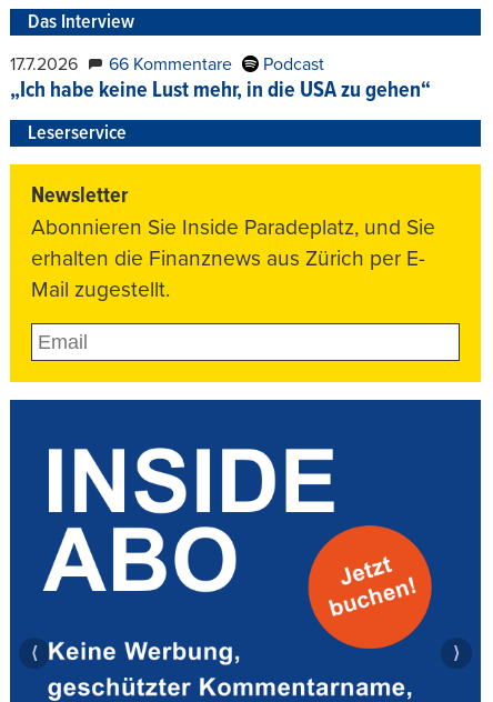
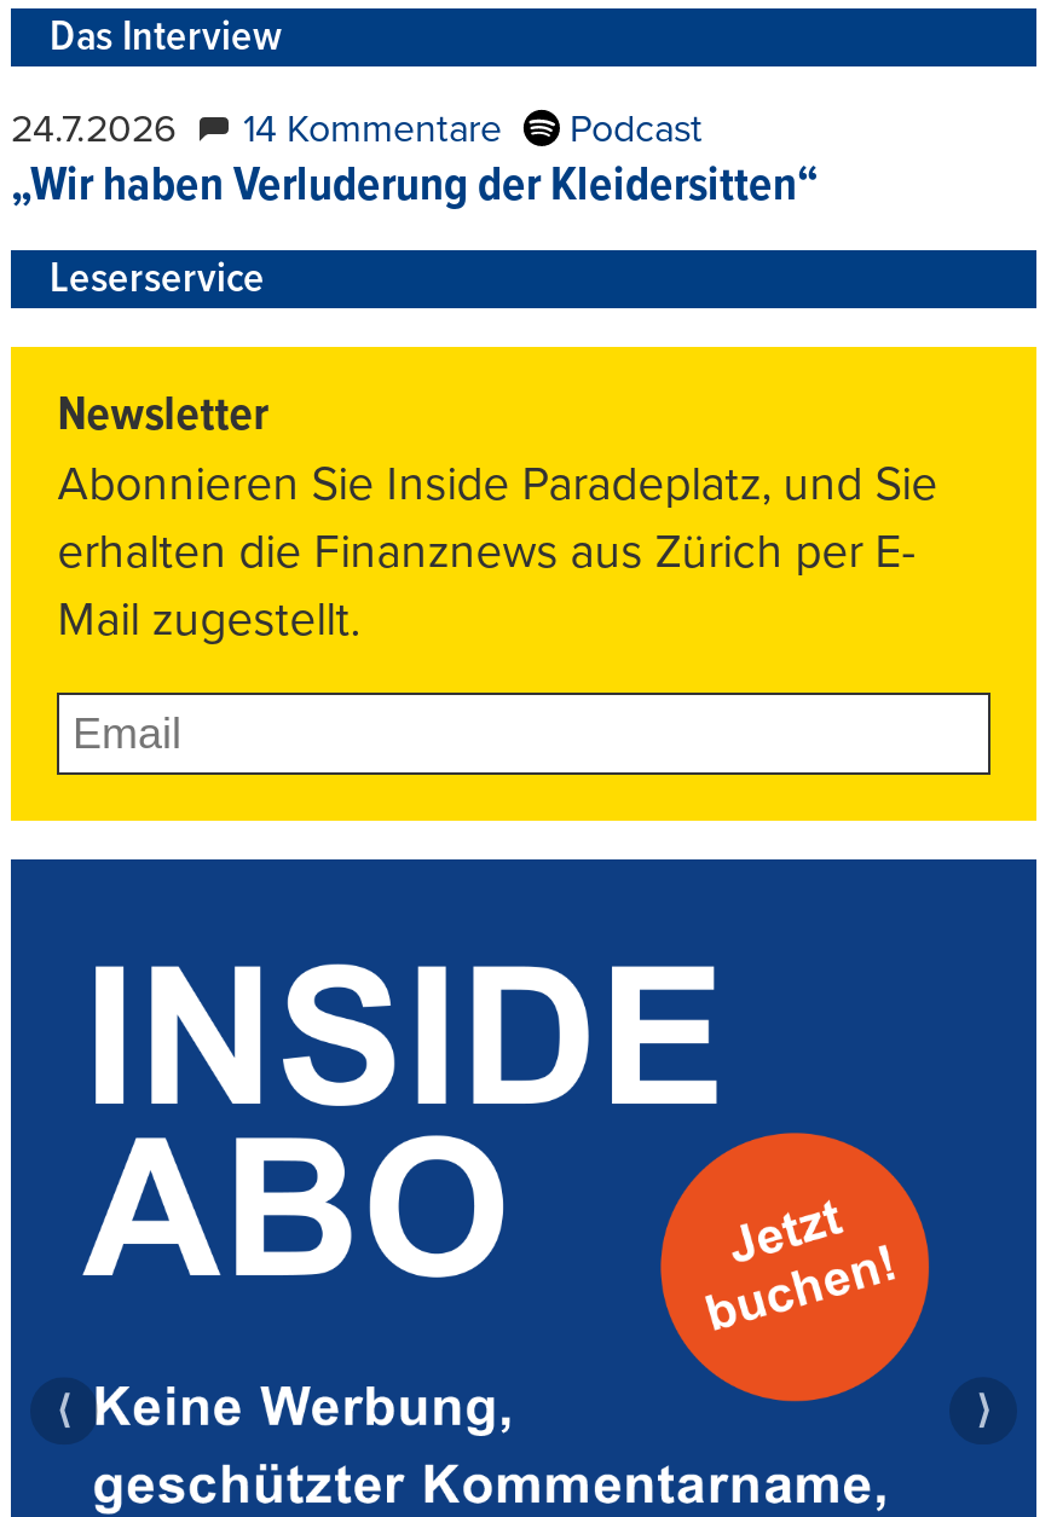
[10,54,78,76] 17.7.2026 -> [11,106,175,154] 24.7.2026
[109,54,232,76] 66 Kommentare -> [243,106,502,154] 14 Kommentare
[10,77,431,106] „Ich habe keine Lust mehr, in die USA zu gehen“ -> [11,156,819,219] „Wir haben Verluderung der Kleidersitten“

